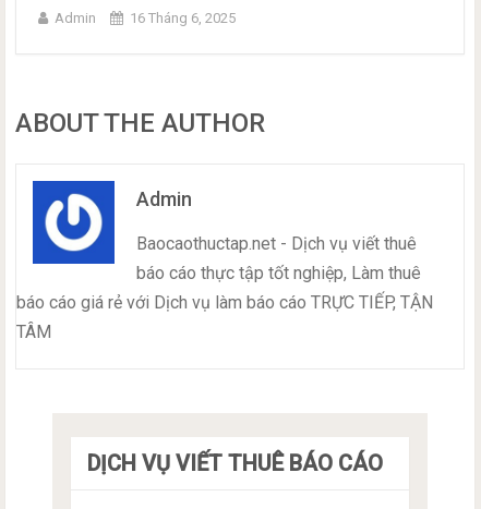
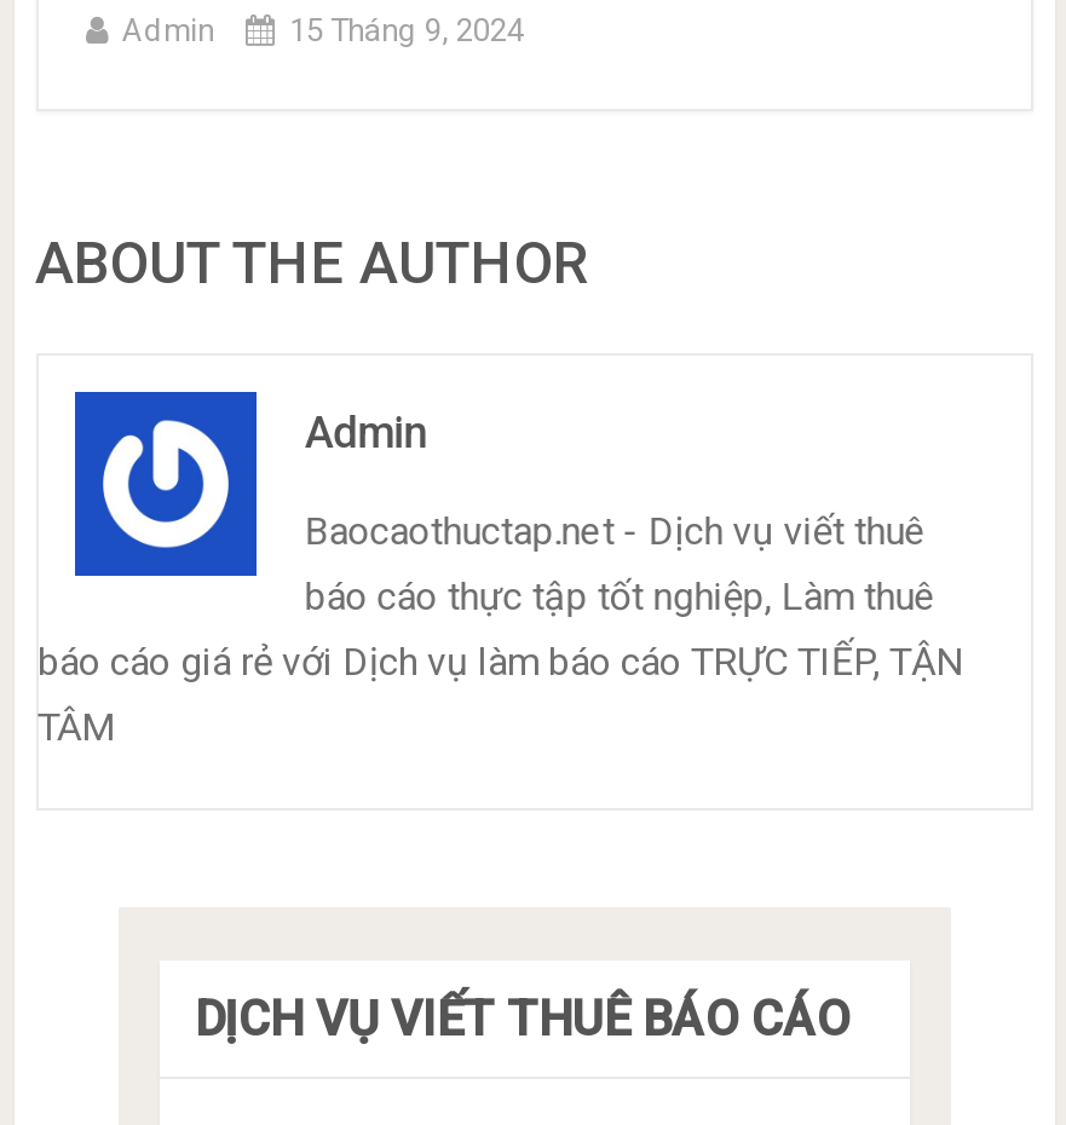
[129,10,235,27] 16 Tháng 6, 2025 -> [289,13,524,49] 15 Tháng 9, 2024

